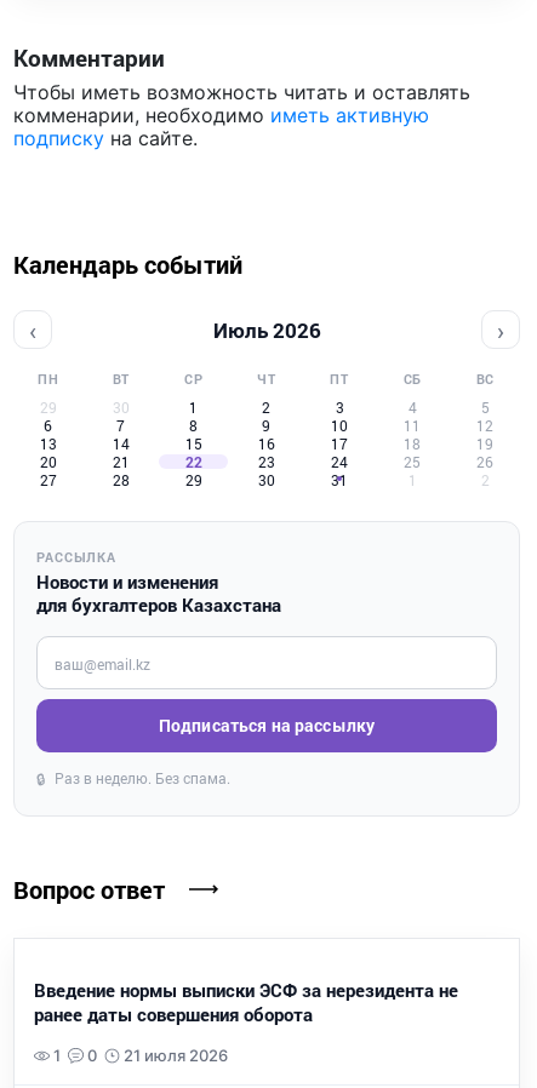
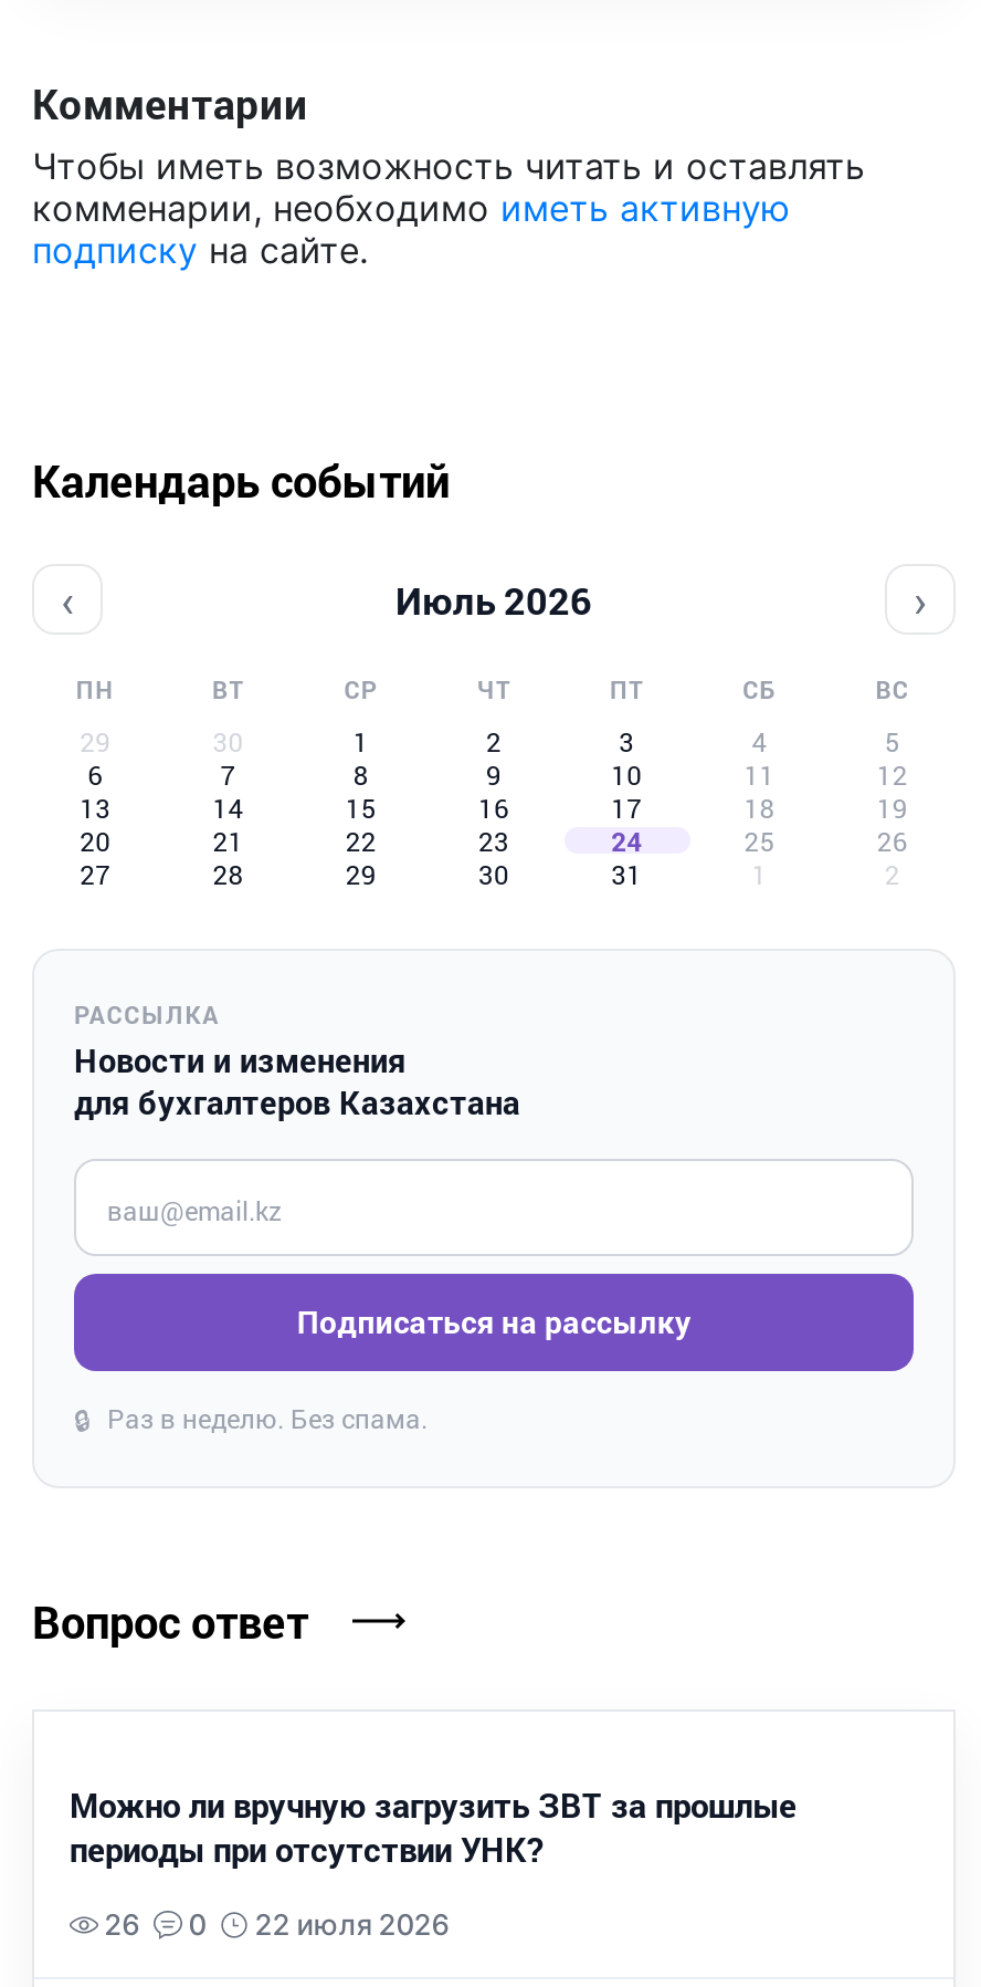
[34,978,458,1026] Введение нормы выписки ЭСФ за нерезидента не | ранее даты совершения оборота -> [70,1782,797,1871] Можно ли вручную загрузить ЗВТ за прошлые | периоды при отсутствии УНК?
[53,1046,60,1065] 1 -> [104,1906,139,1942] 26
[123,1046,228,1065] 21 июля 2026 -> [255,1906,449,1942] 22 июля 2026

